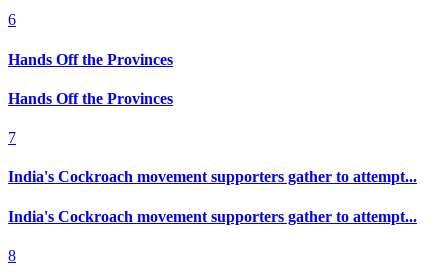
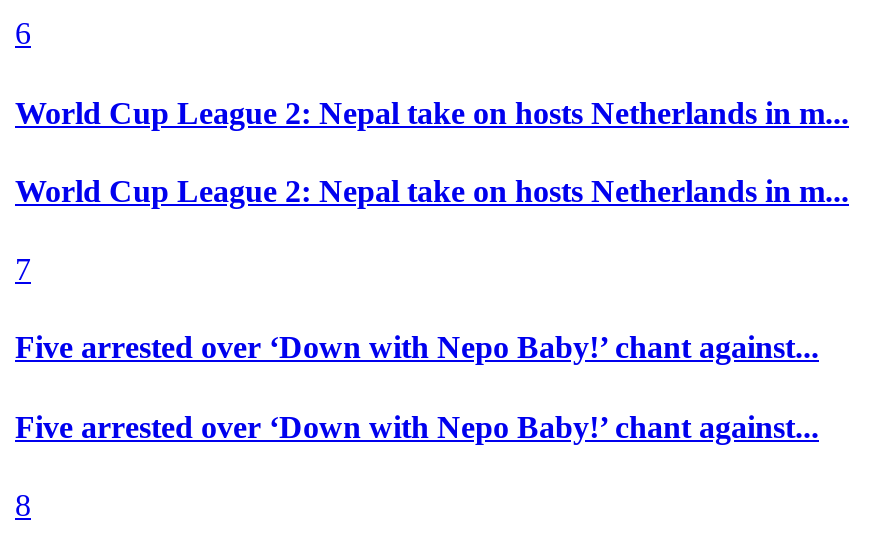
[8,50,173,67] Hands Off the Provinces -> [15,95,849,129] World Cup League 2: Nepal take on hosts Netherlands in m...
[8,90,173,107] Hands Off the Provinces -> [15,174,849,208] World Cup League 2: Nepal take on hosts Netherlands in m...
[8,168,417,185] India's Cockroach movement supporters gather to attempt... -> [15,331,819,365] Five arrested over ‘Down with Nepo Baby!’ chant against...
[8,208,417,225] India's Cockroach movement supporters gather to attempt... -> [15,409,819,443] Five arrested over ‘Down with Nepo Baby!’ chant against...

